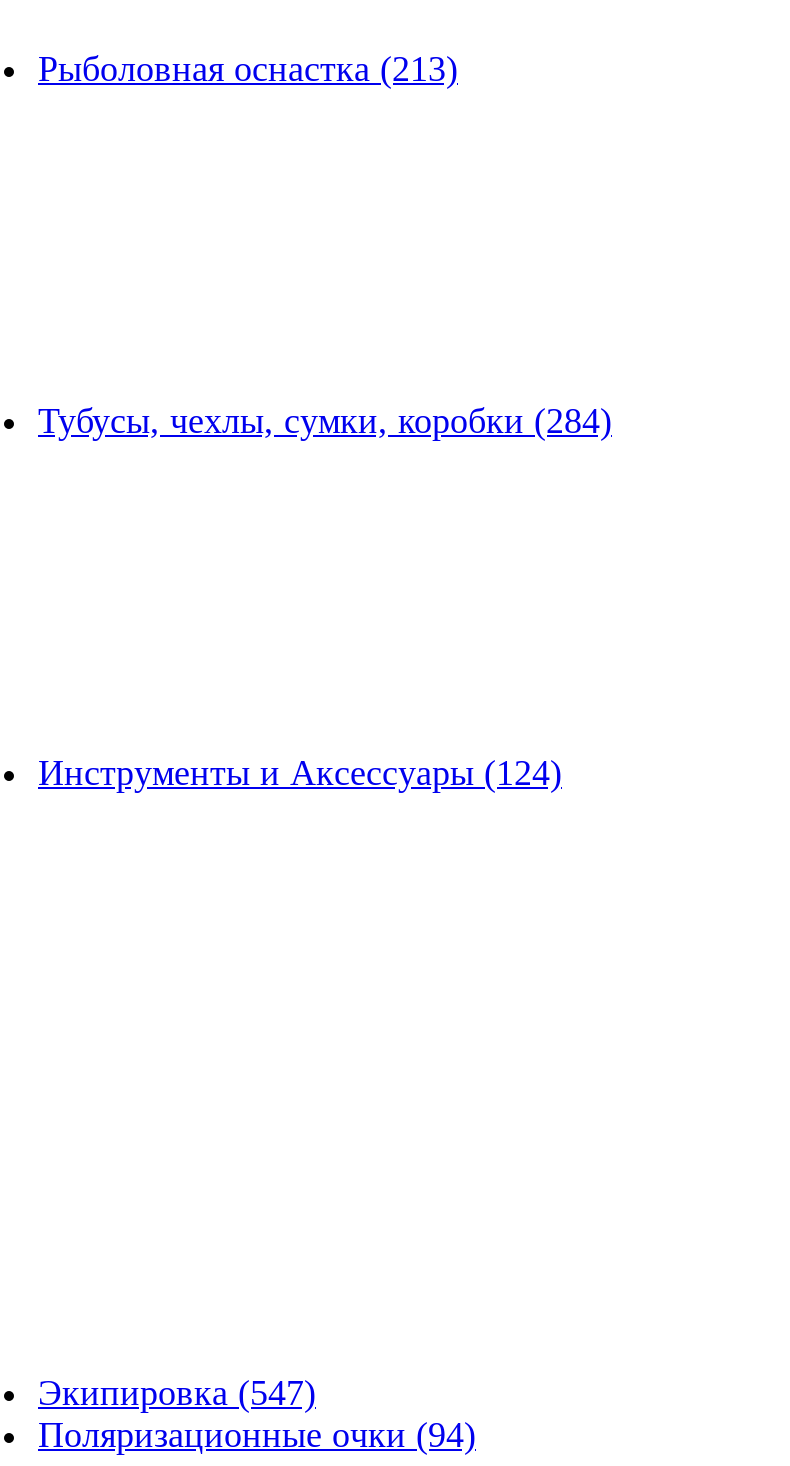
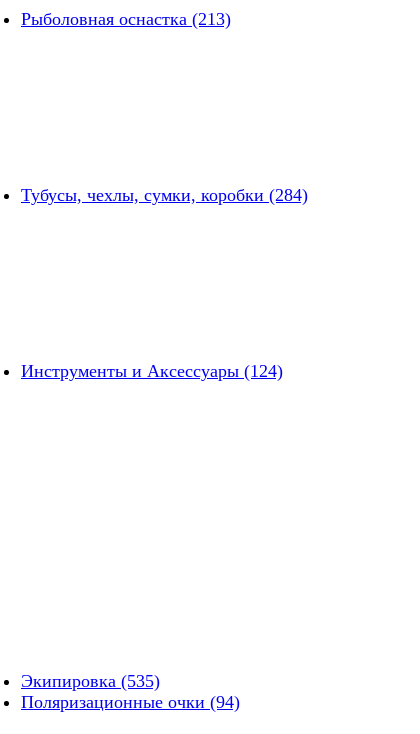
[38,1373,316,1413] Экипировка (547) -> [21,671,160,691] Экипировка (535)

